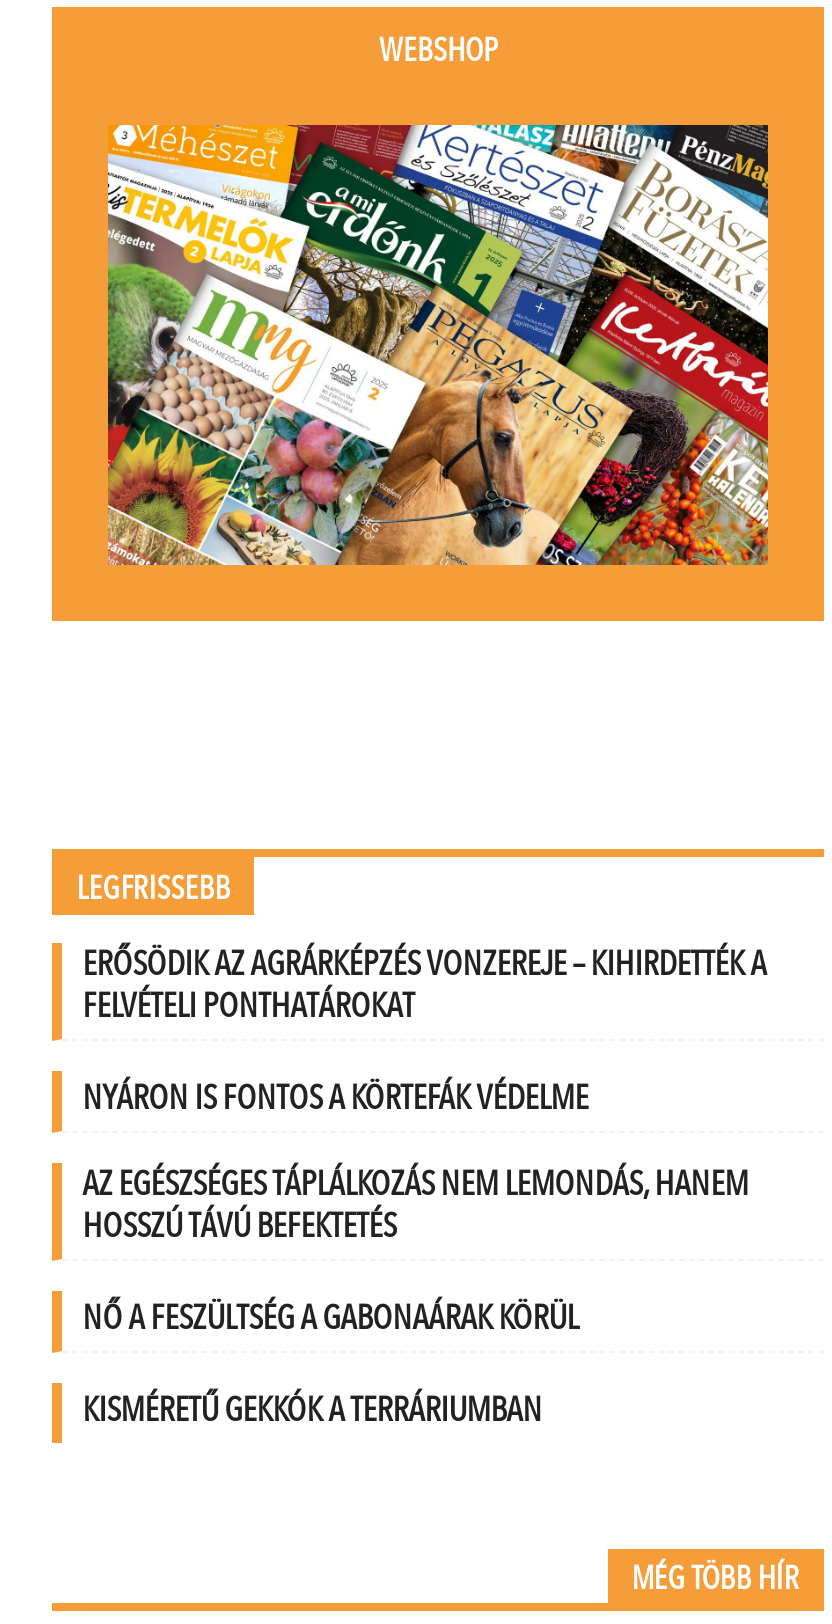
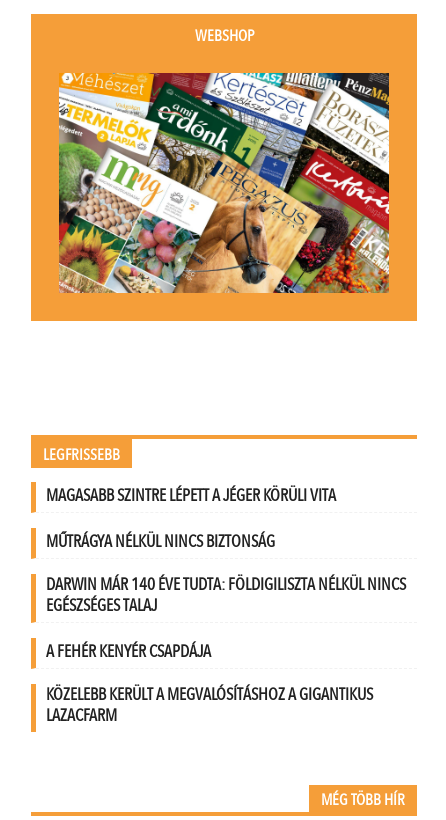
[82,942,766,1030] ERŐSÖDIK AZ AGRÁRKÉPZÉS VONZEREJE – KIHIRDETTÉK A | FELVÉTELI PONTHATÁROKAT -> [46,484,336,507] MAGASABB SZINTRE LÉPETT A JÉGER KÖRÜLI VITA
[82,1076,588,1122] NYÁRON IS FONTOS A KÖRTEFÁK VÉDELME -> [46,530,275,553] MŰTRÁGYA NÉLKÜL NINCS BIZTONSÁG
[82,1162,748,1250] AZ EGÉSZSÉGES TÁPLÁLKOZÁS NEM LEMONDÁS, HANEM | HOSSZÚ TÁVÚ BEFEKTETÉS -> [46,573,406,617] DARWIN MÁR 140 ÉVE TUDTA: FÖLDIGILISZTA NÉLKÜL NINCS | EGÉSZSÉGES TALAJ
[82,1296,578,1342] NŐ A FESZÜLTSÉG A GABONAÁRAK KÖRÜL -> [46,640,211,663] A FEHÉR KENYÉR CSAPDÁJA
[82,1388,542,1434] KISMÉRETŰ GEKKÓK A TERRÁRIUMBAN -> [46,683,373,727] KÖZELEBB KERÜLT A MEGVALÓSÍTÁSHOZ A GIGANTIKUS | LAZACFARM

